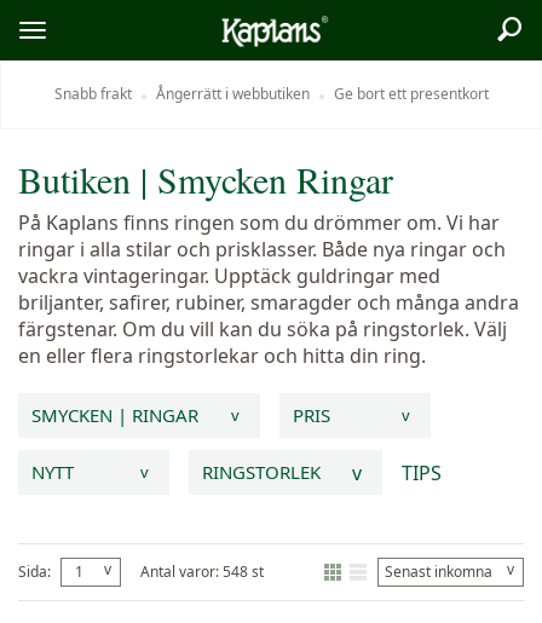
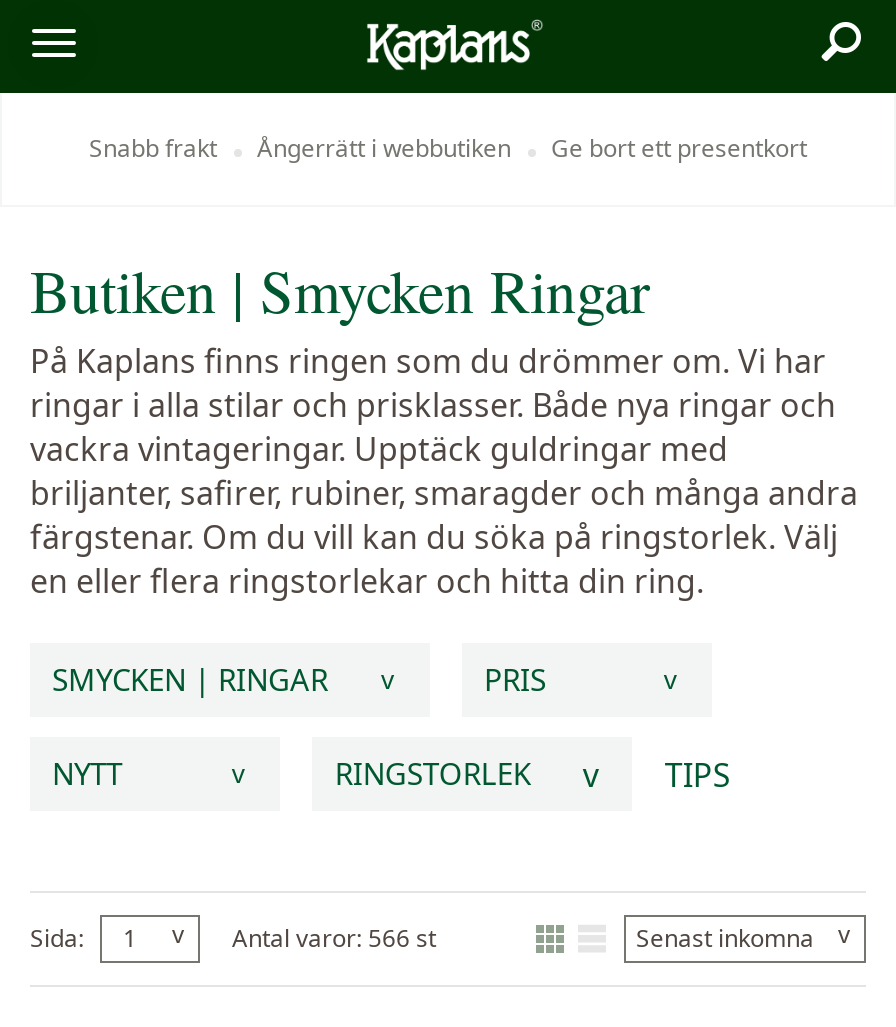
[140,561,264,582] Antal varor: 548 st -> [232,921,436,955] Antal varor: 566 st

